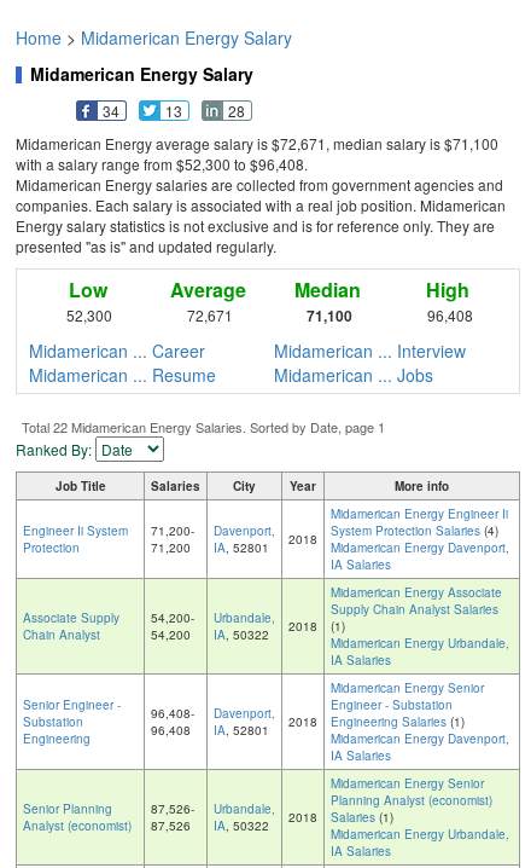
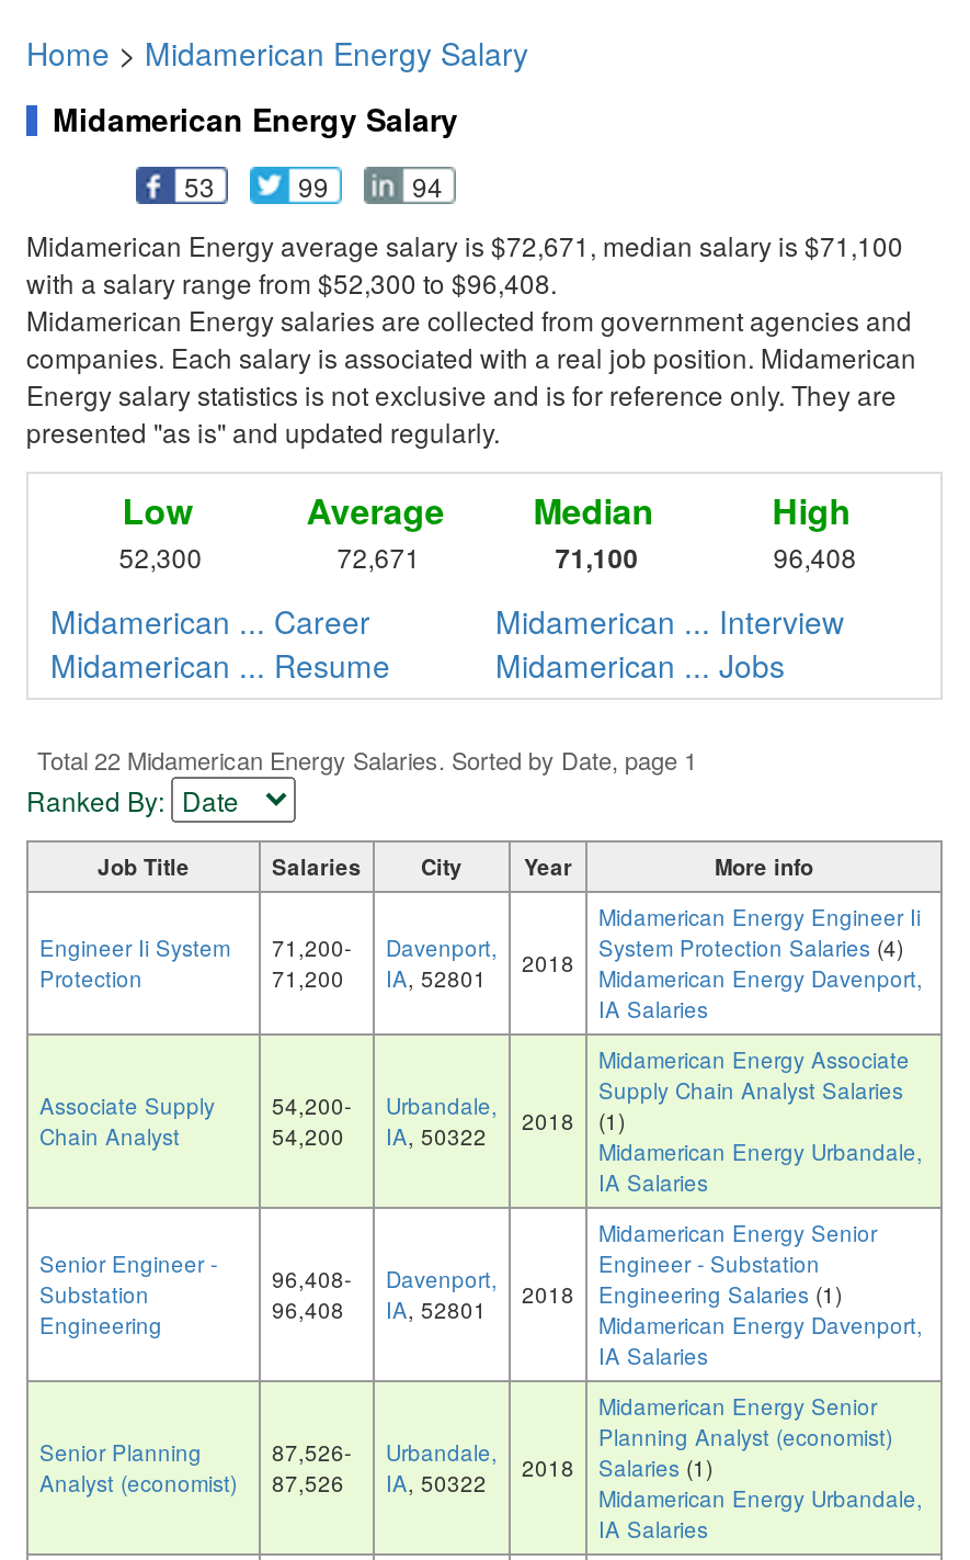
[103,101,119,121] 34 -> [184,168,215,205] 53
[165,101,182,121] 13 -> [298,168,329,205] 99
[228,101,245,121] 28 -> [412,168,443,205] 94

